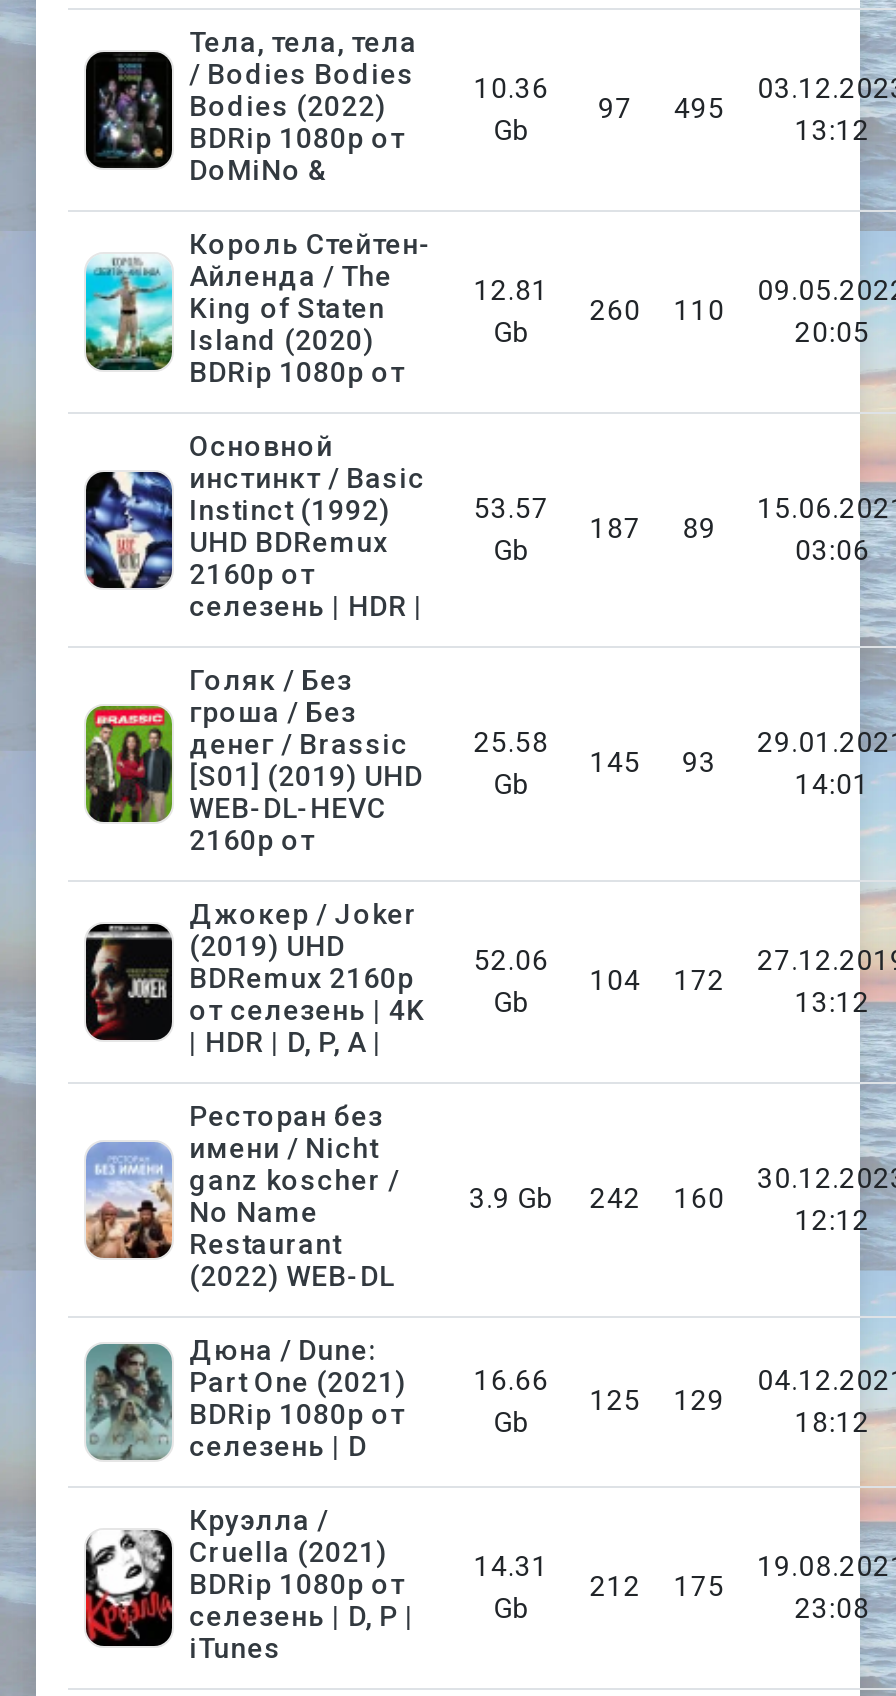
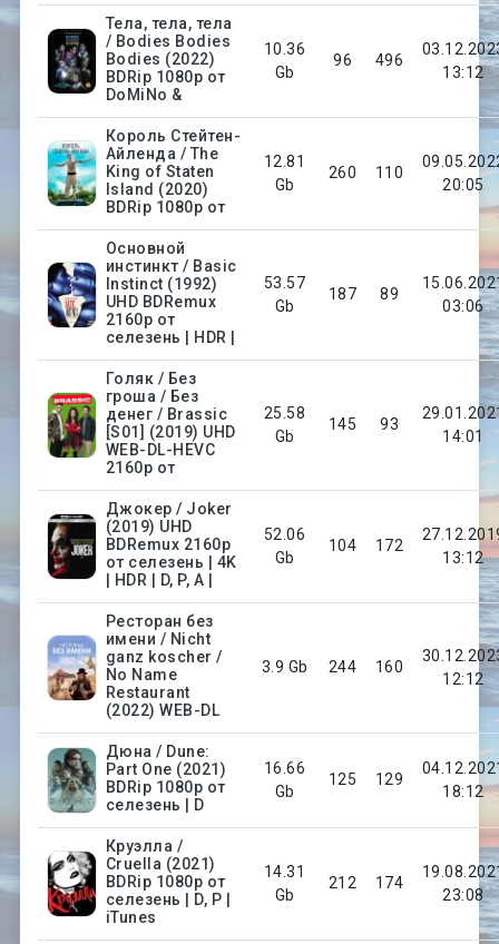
[598,91,632,123] 97 -> [333,51,352,69] 96
[674,91,725,123] 495 -> [375,51,404,69] 496
[469,1181,725,1213] 3.9 Gb 242 160 -> [261,657,404,675] 3.9 Gb 244 160
[590,1569,725,1601] 212 175 -> [328,873,404,891] 212 174

